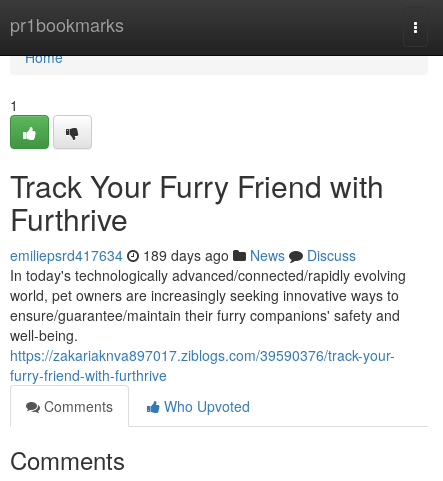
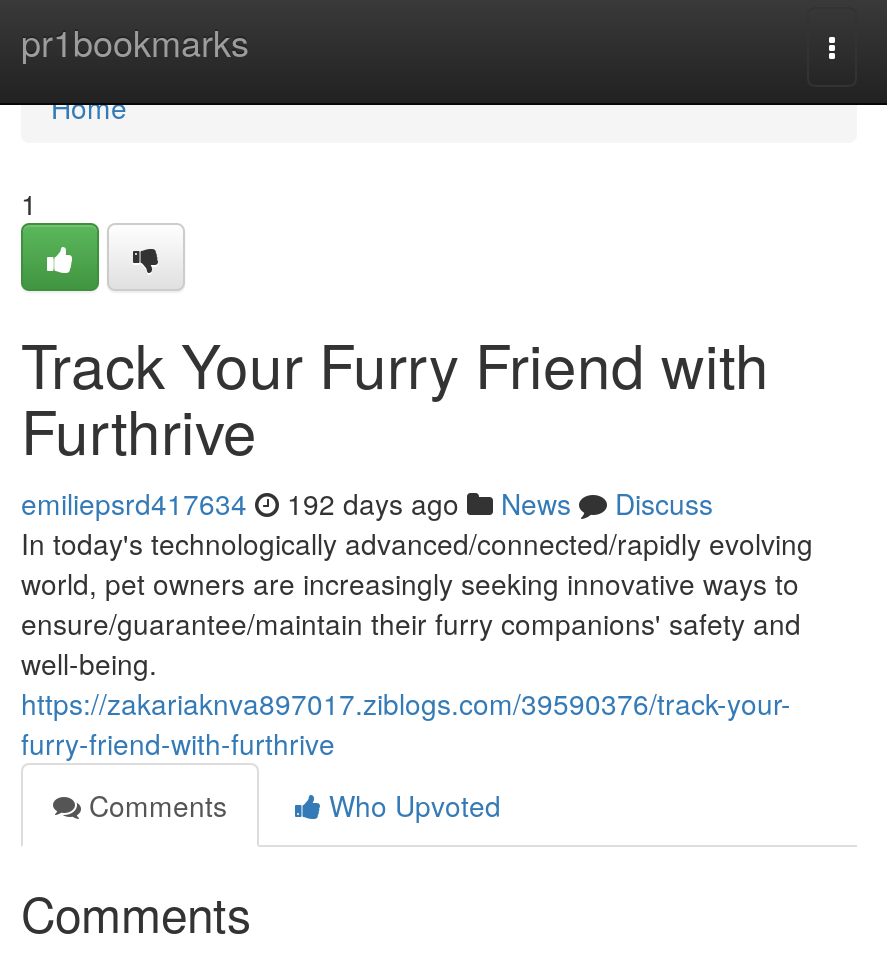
[10,245,356,265] emiliepsrd417634 189 days ago News Discuss -> [21,483,713,523] emiliepsrd417634 192 days ago News Discuss

